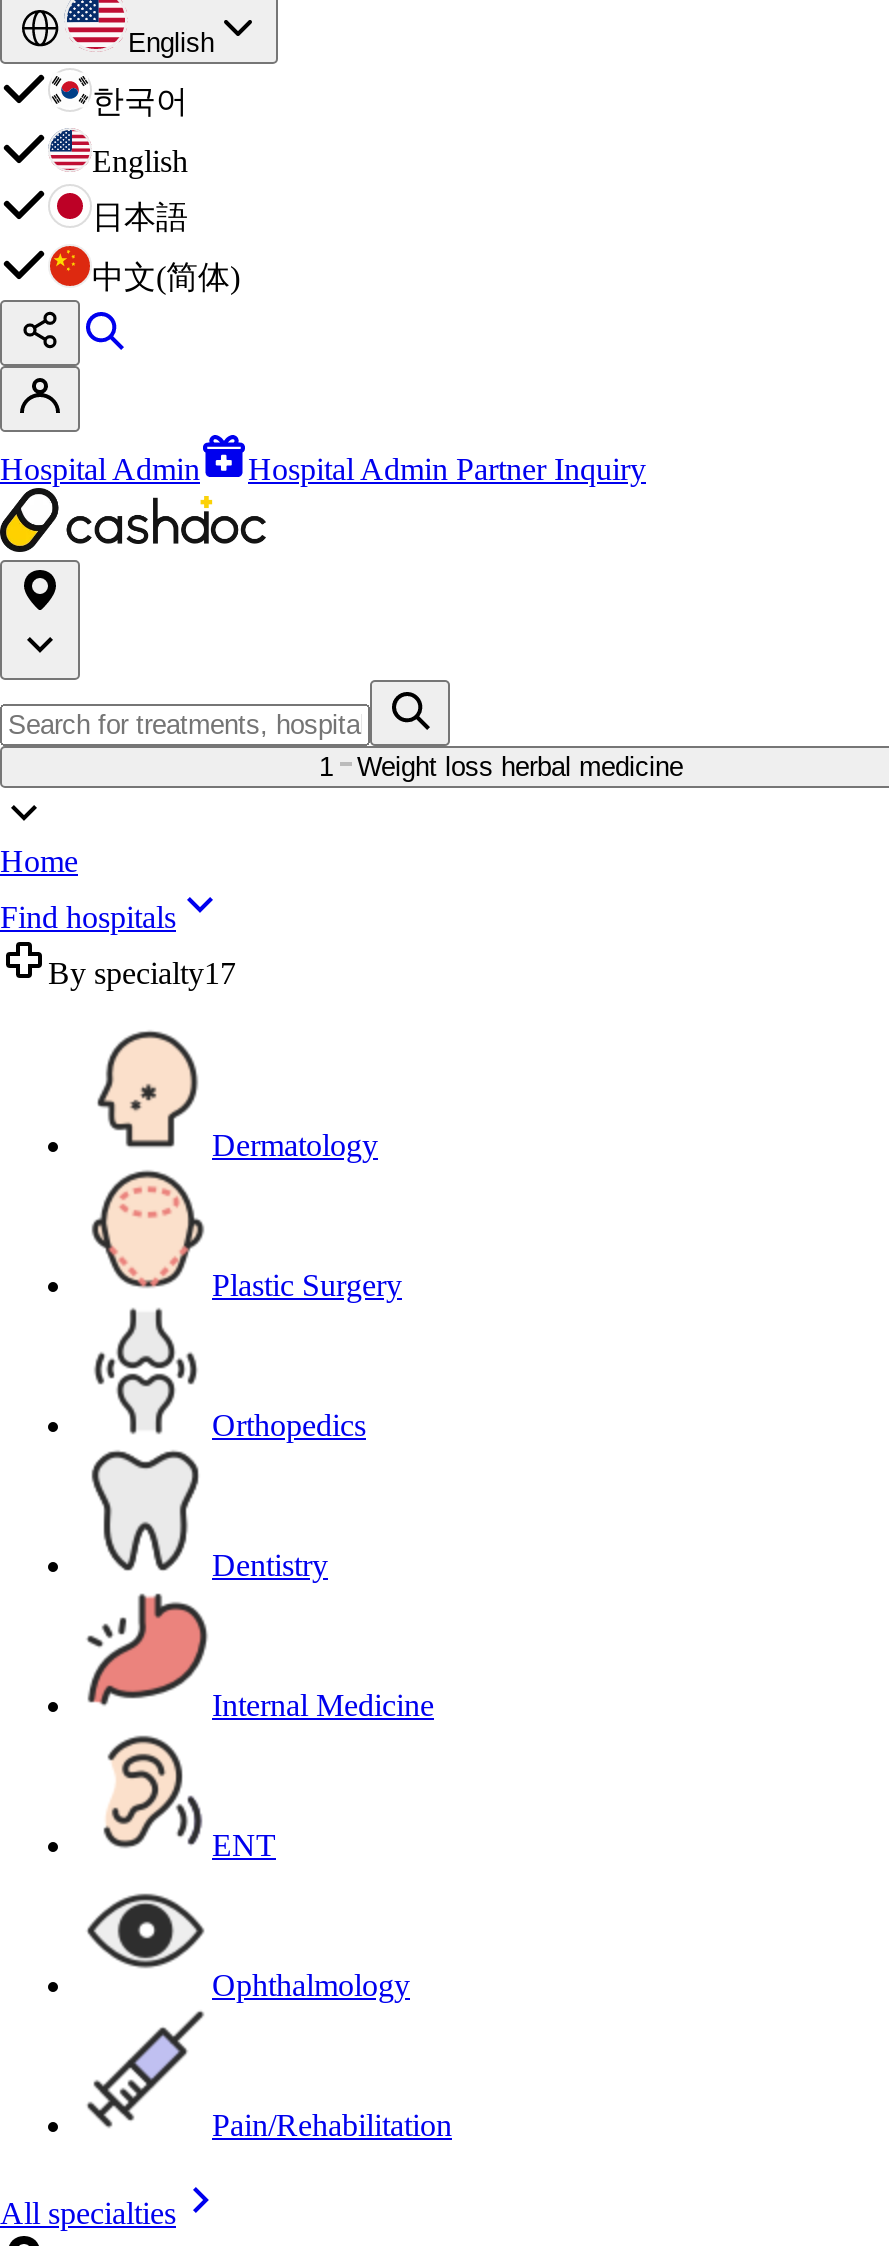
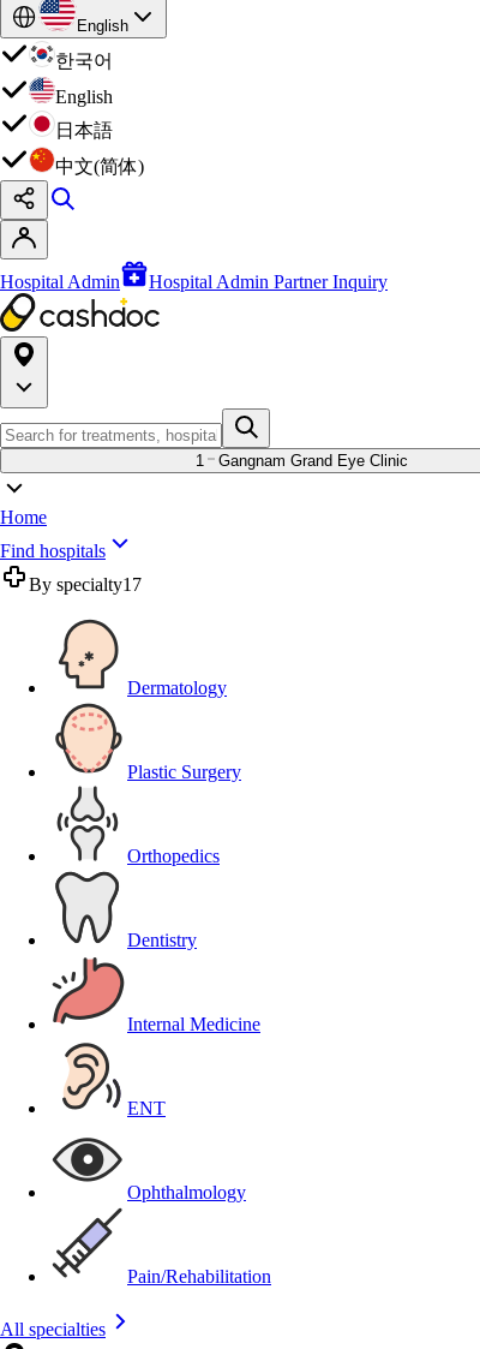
[357,752,683,782] Weight loss herbal medicine -> [218,452,407,470] Gangnam Grand Eye Clinic

